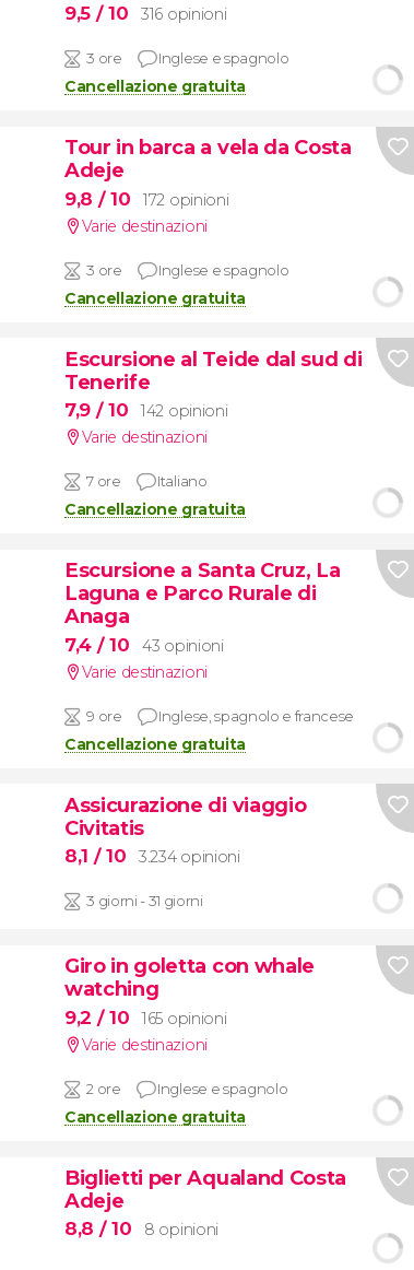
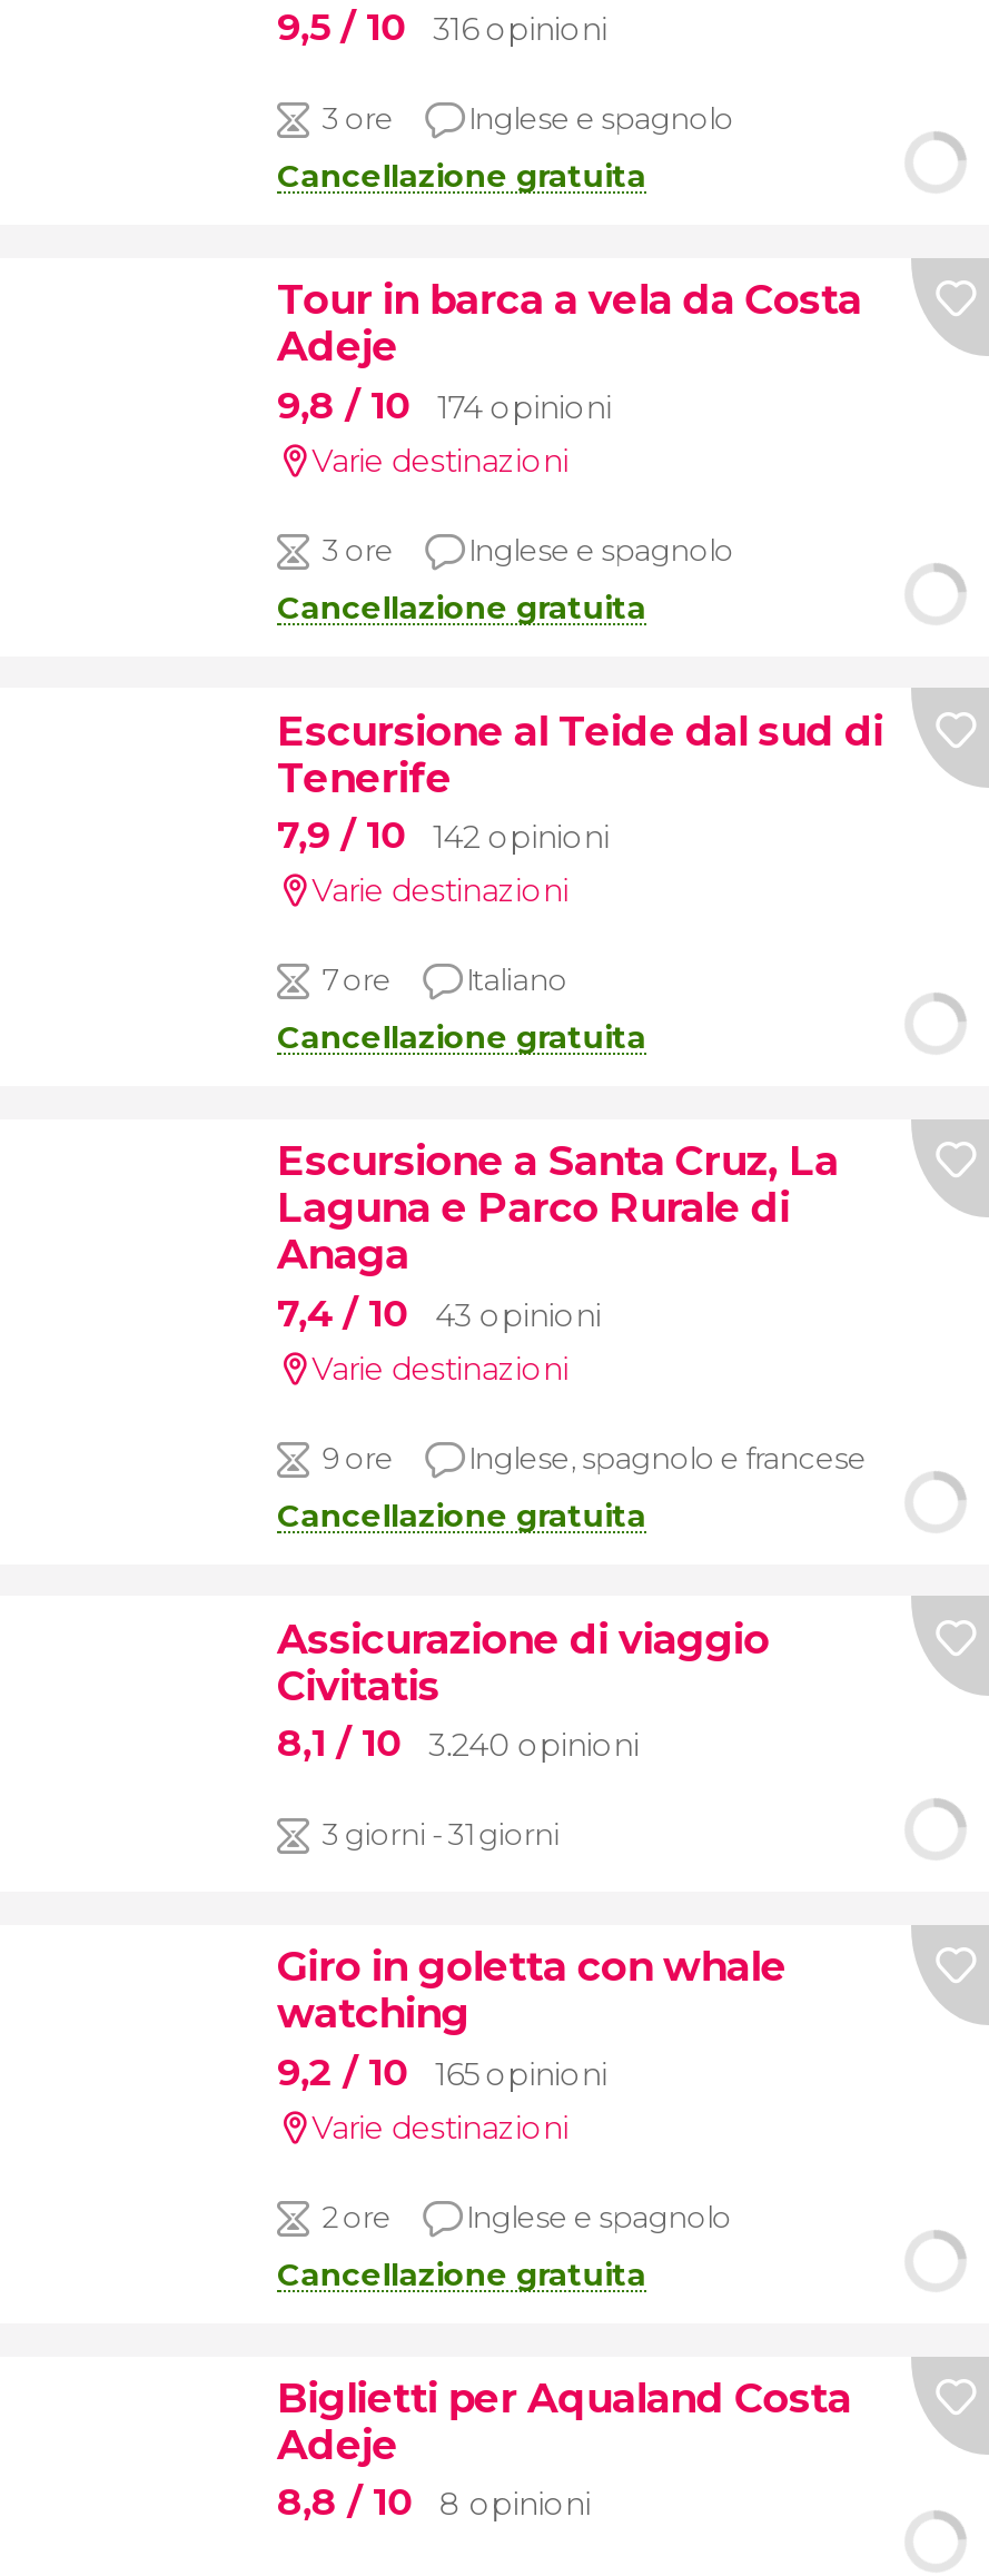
[64,188,229,210] 9,8 / 10 172 opinioni -> [277,382,611,427] 9,8 / 10 174 opinioni
[64,845,240,867] 8,1 / 10 3.234 opinioni -> [277,1721,639,1765] 8,1 / 10 3.240 opinioni

